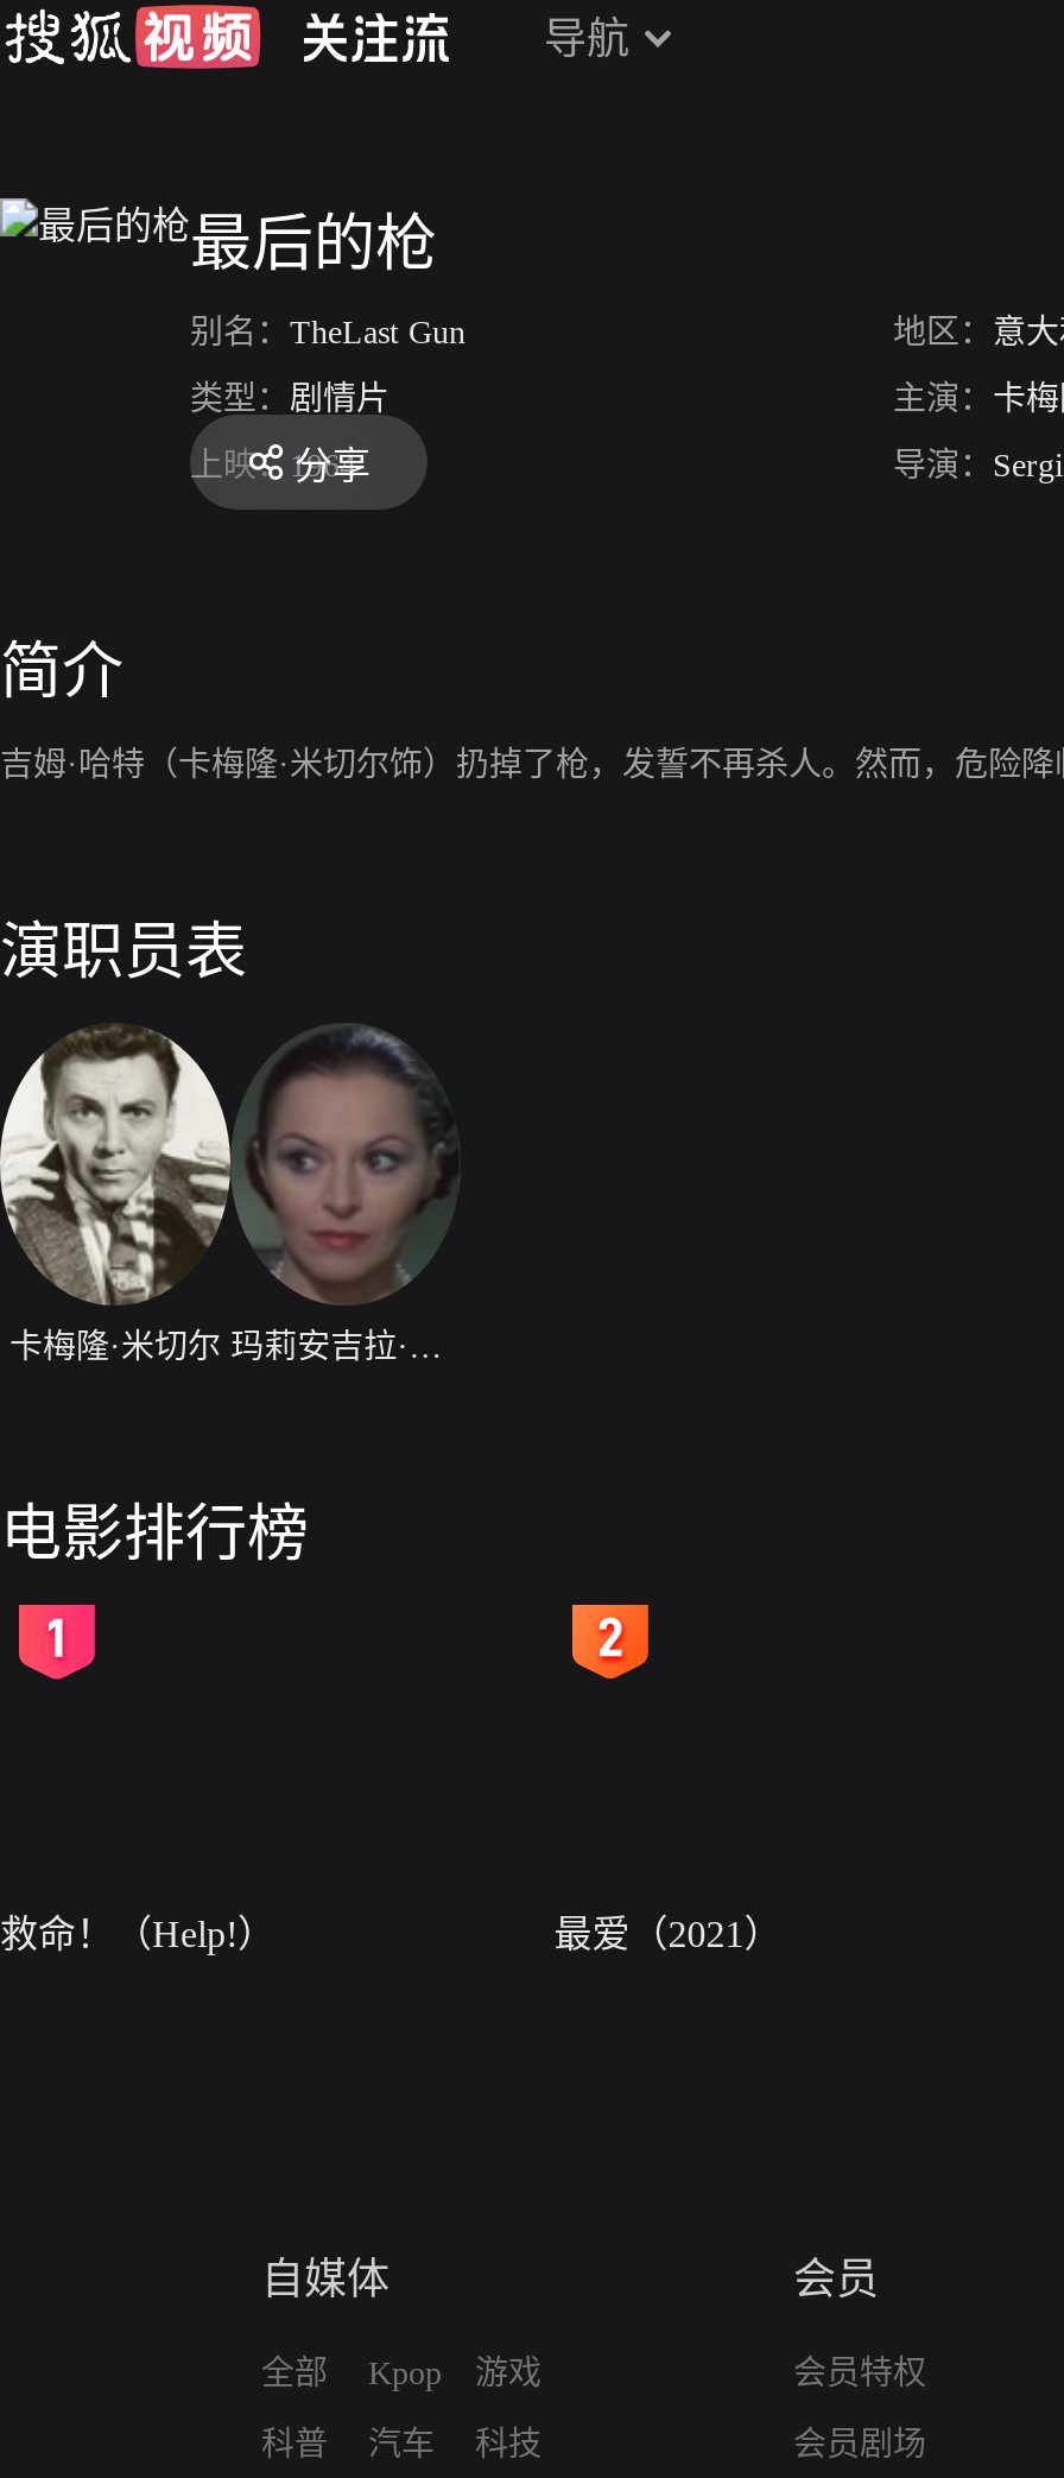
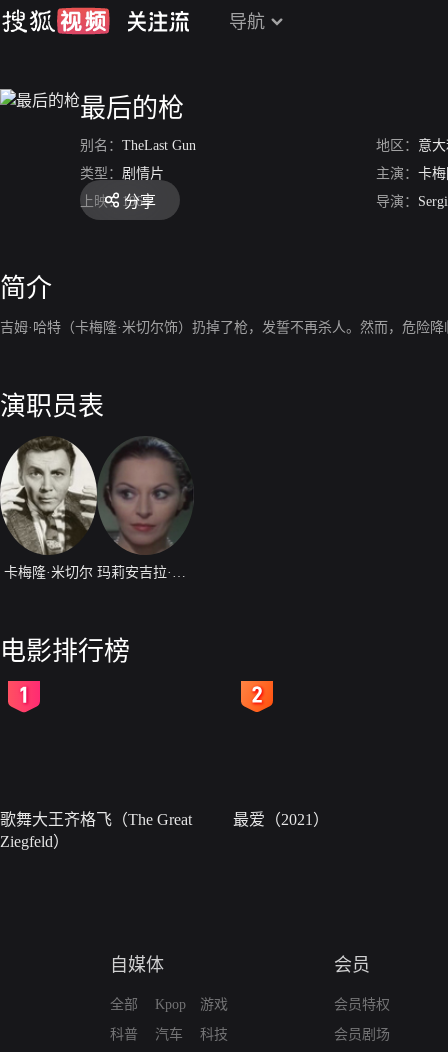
[0,1914,275,1954] 救命！（Help!） -> [0,811,192,850] 歌舞大王齐格飞（The Great | Ziegfeld）

